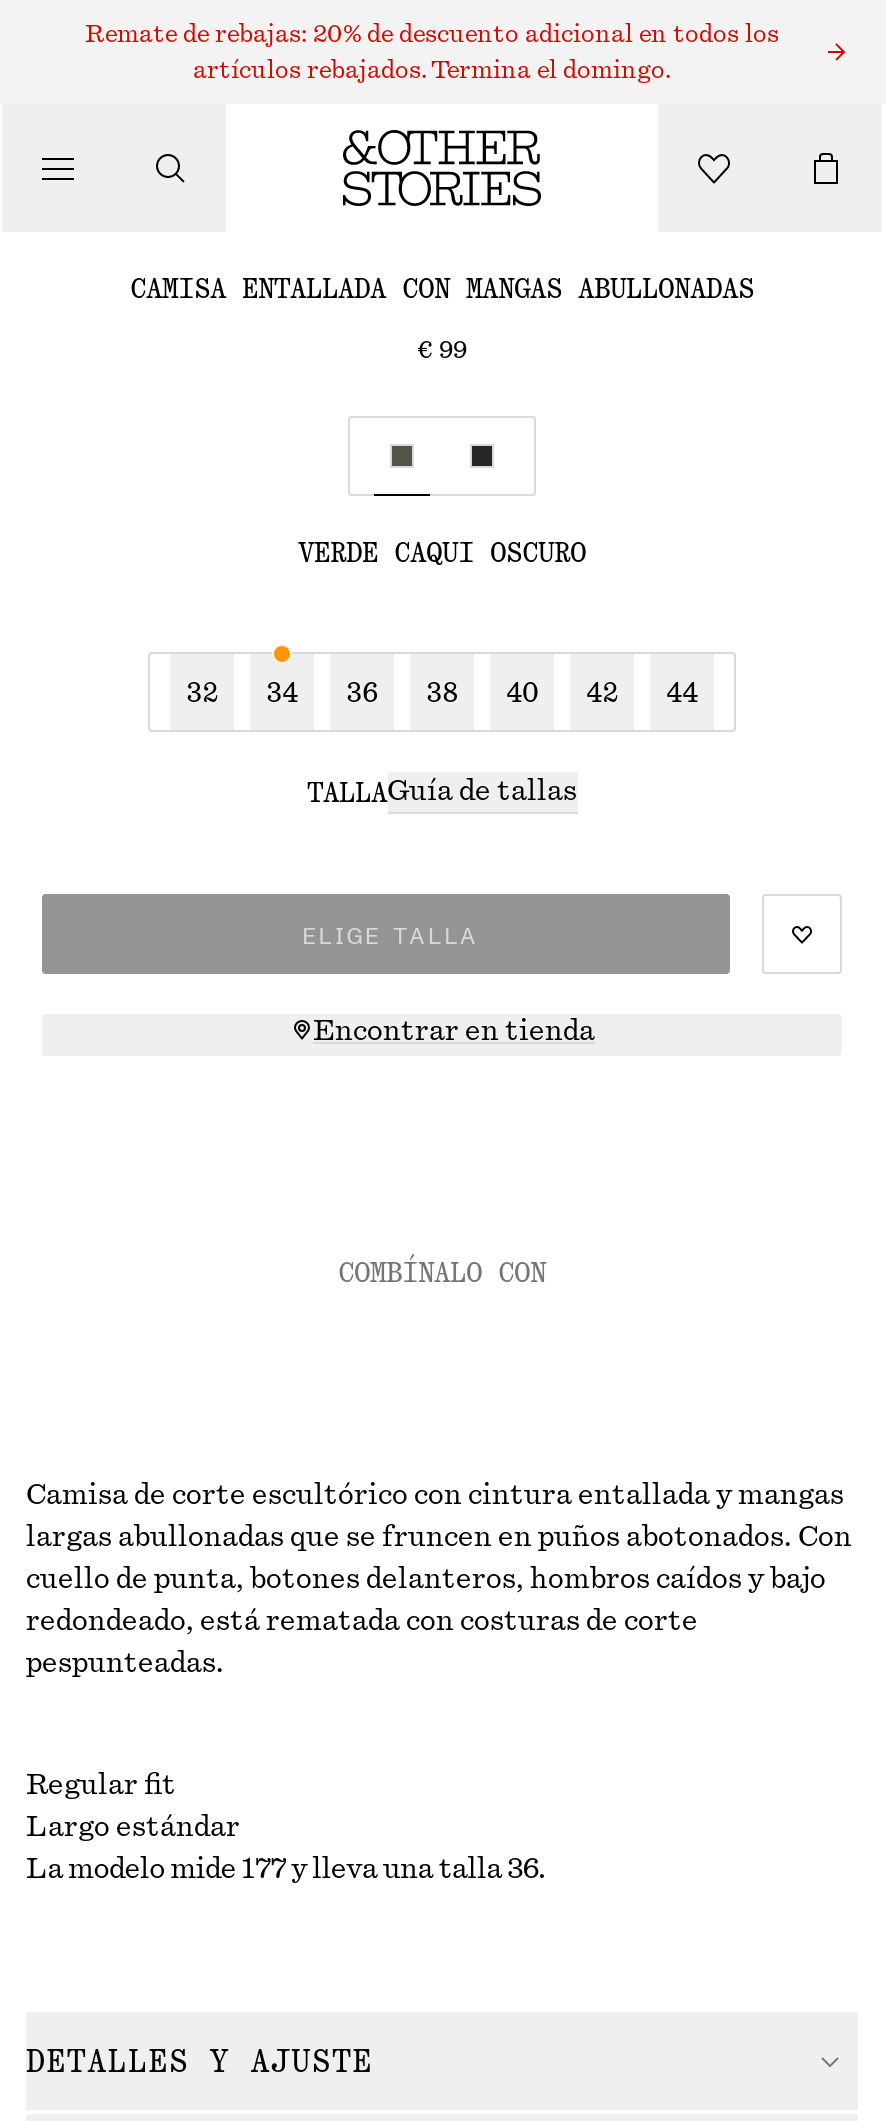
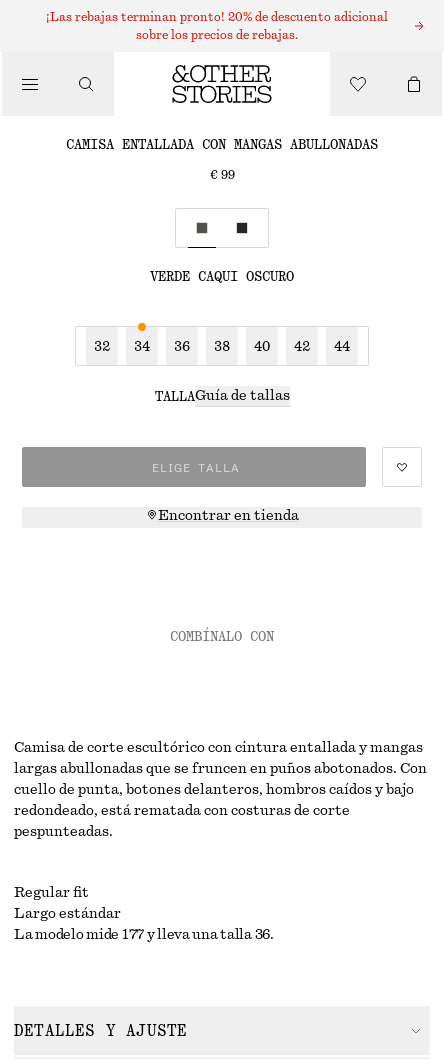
[85,22,779,46] Remate de rebajas: 20% de descuento adicional en todos los -> [46,11,388,23] ¡Las rebajas terminan pronto! 20% de descuento adicional
[193,58,671,82] artículos rebajados. Termina el domingo. -> [136,29,298,41] sobre los precios de rebajas.

